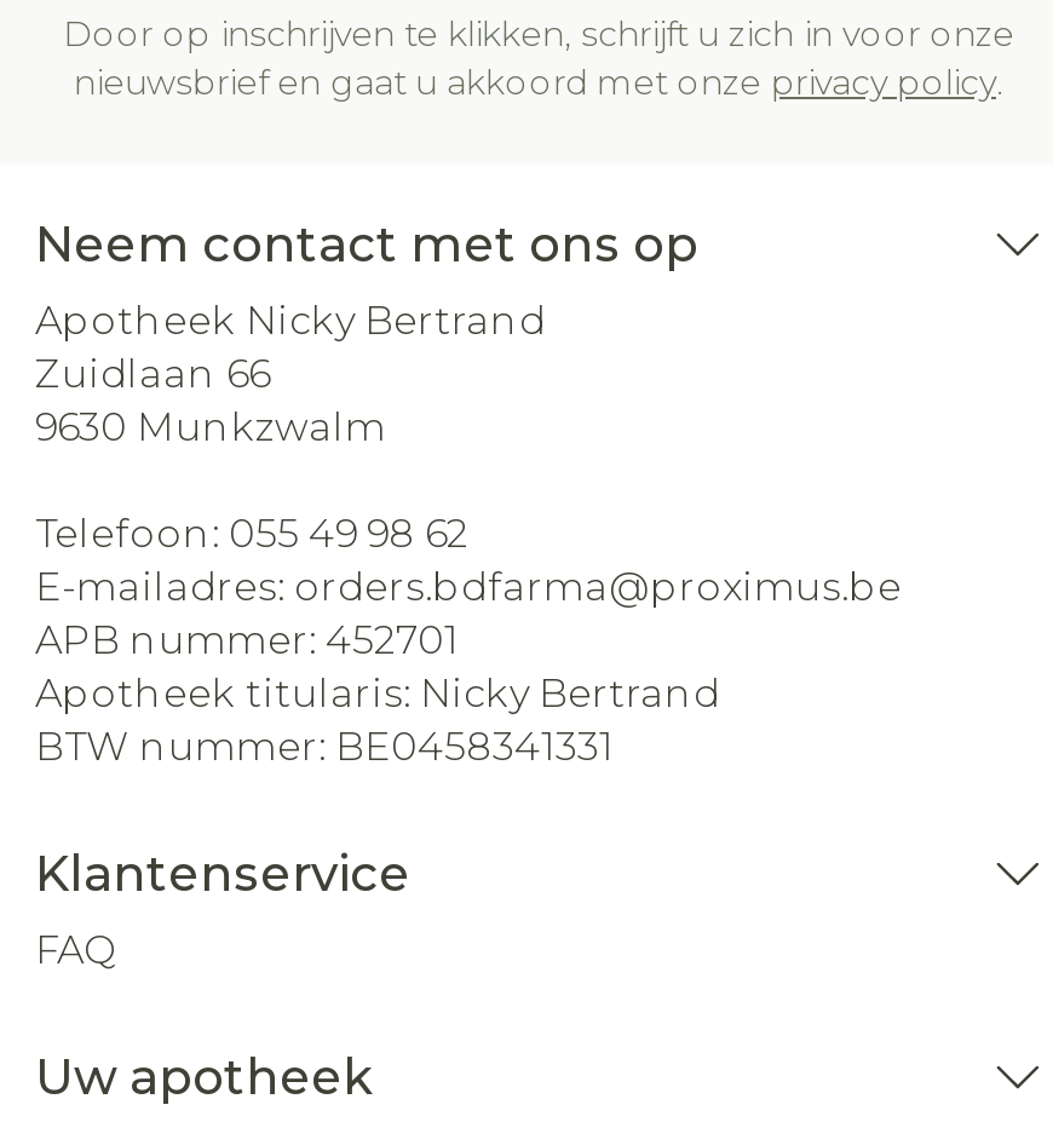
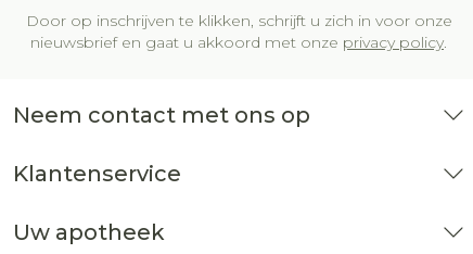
[35,298,902,770] Apotheek Nicky Bertrand | Zuidlaan 66 | 9630 Munkzwalm | Telefoon: 055 49 98 62 | E-mailadres: orders.bdfarma@proximus.be | APB nummer: 452701 | Apotheek titularis: Nicky Bertrand | BTW nummer: BE0458341331 -> none
[35,927,117,973] FAQ -> none

